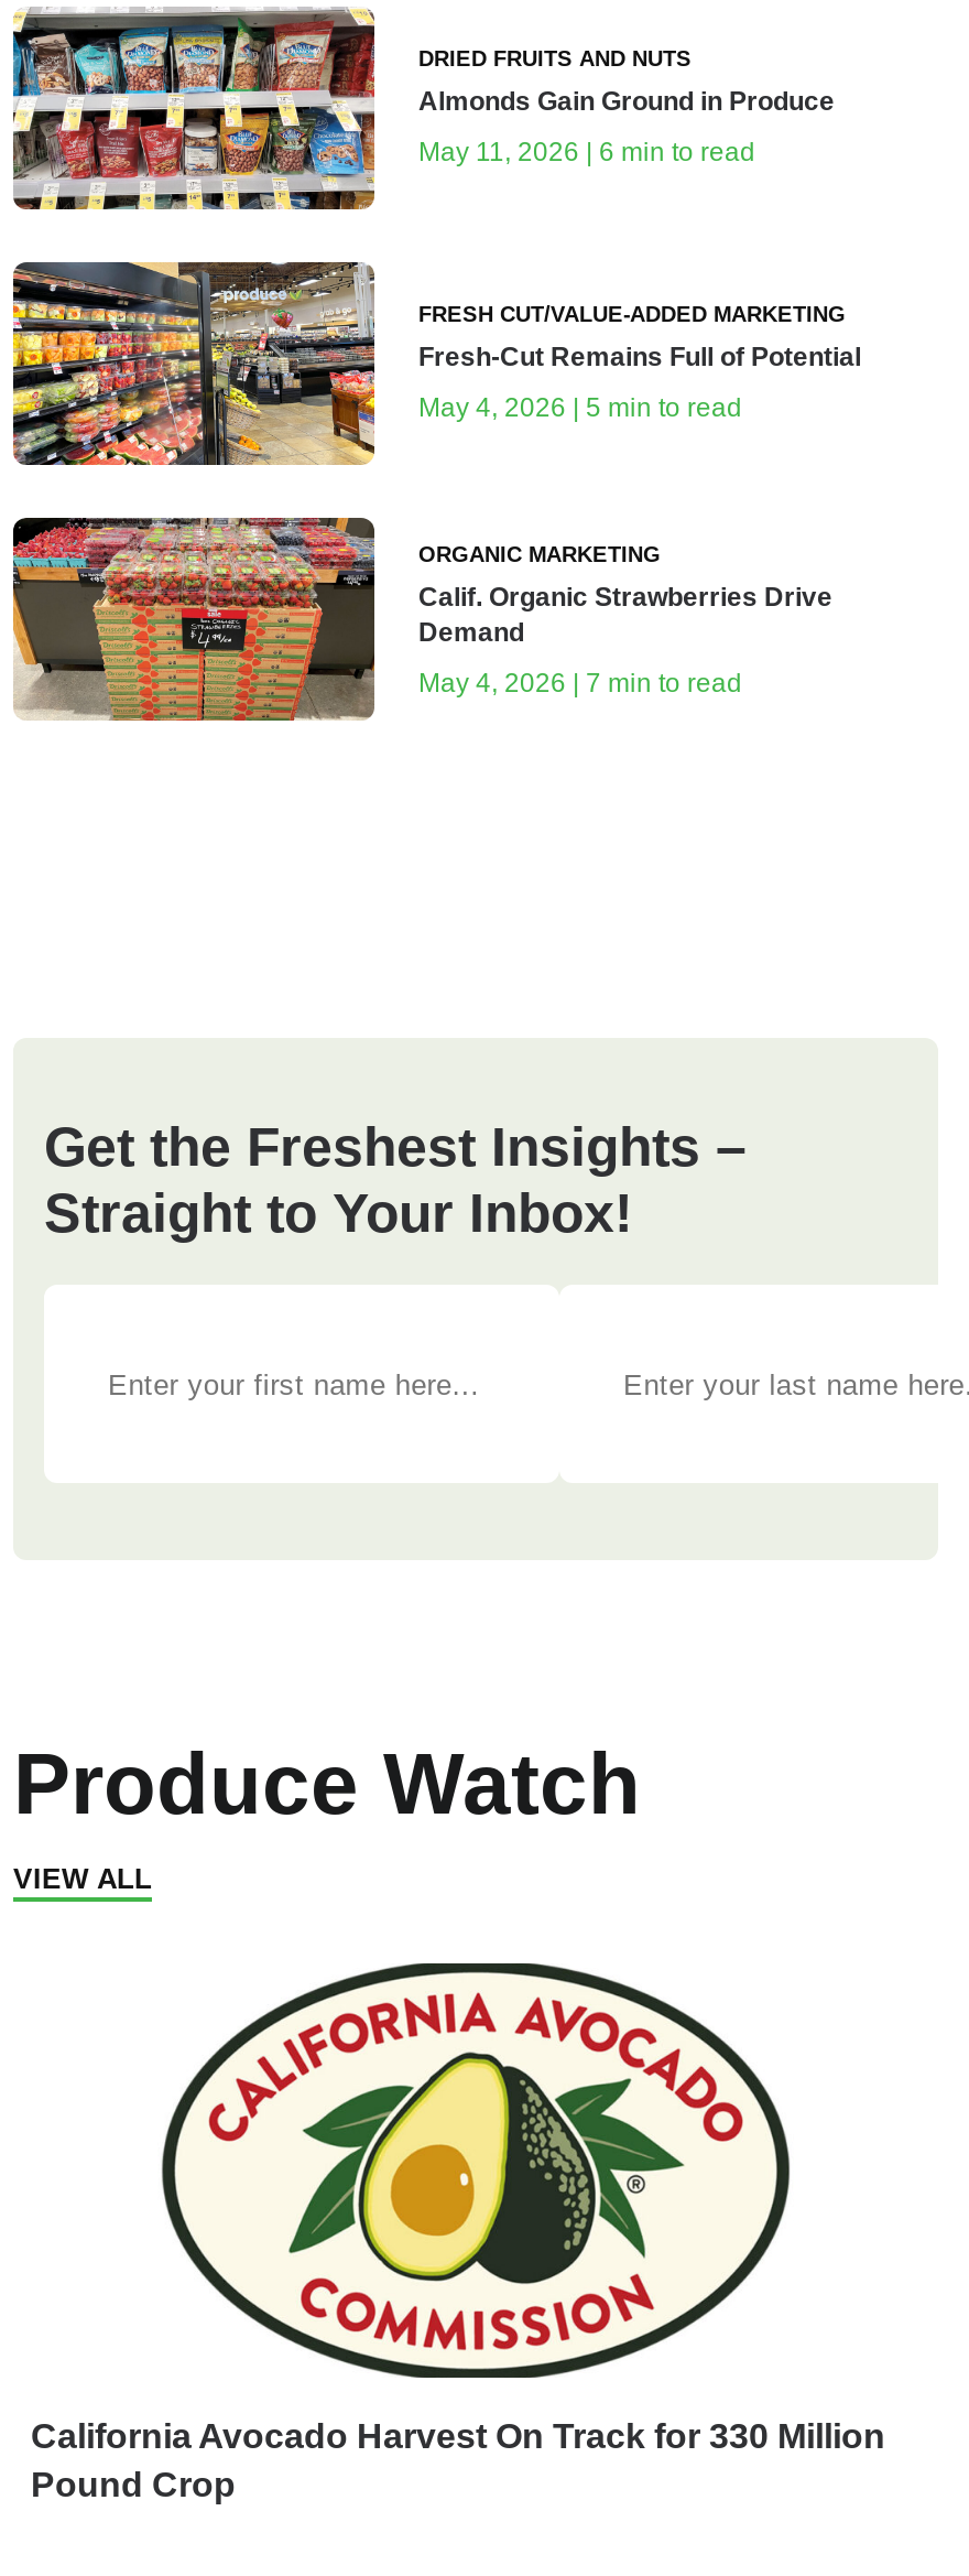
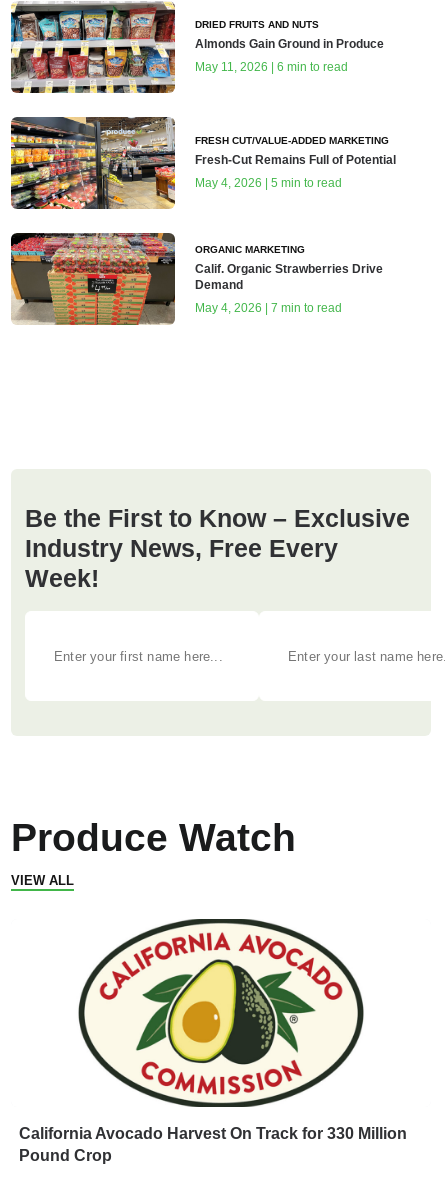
[44,1115,747,1243] Get the Freshest Insights – | Straight to Your Inbox! -> [25,504,410,592] Be the First to Know – Exclusive | Industry News, Free Every | Week!

